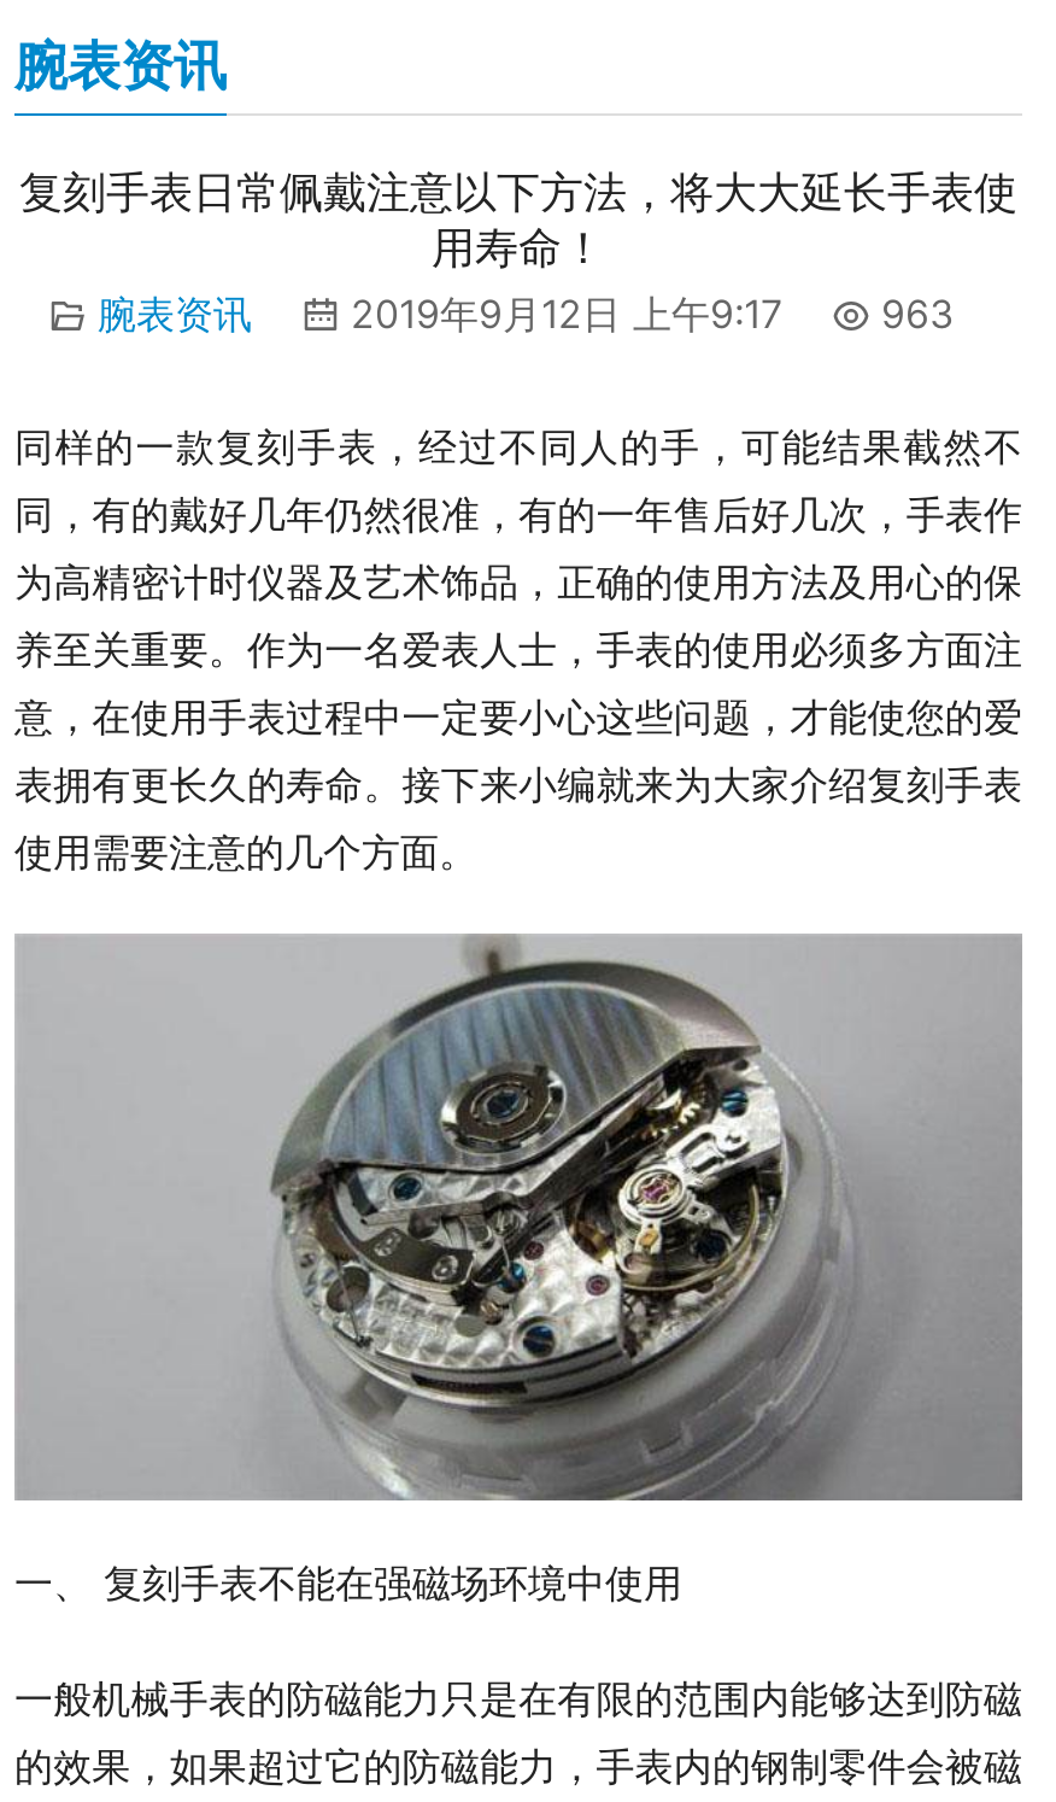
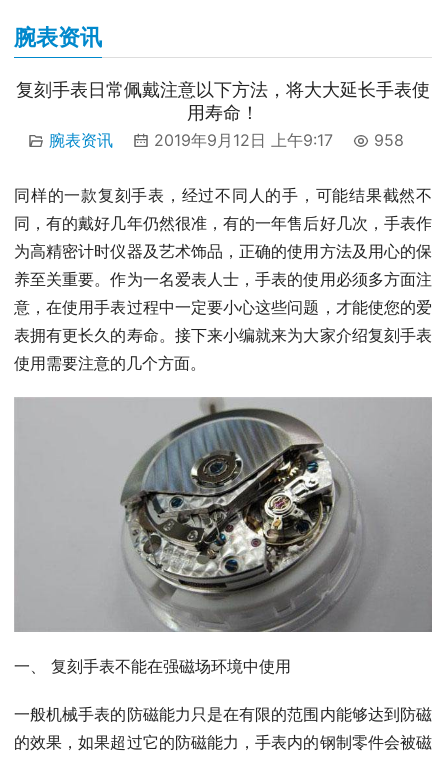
[98,290,954,338] 腕表资讯 2019年9月12日 上午9:17 963 -> [48,130,403,150] 腕表资讯 2019年9月12日 上午9:17 958

